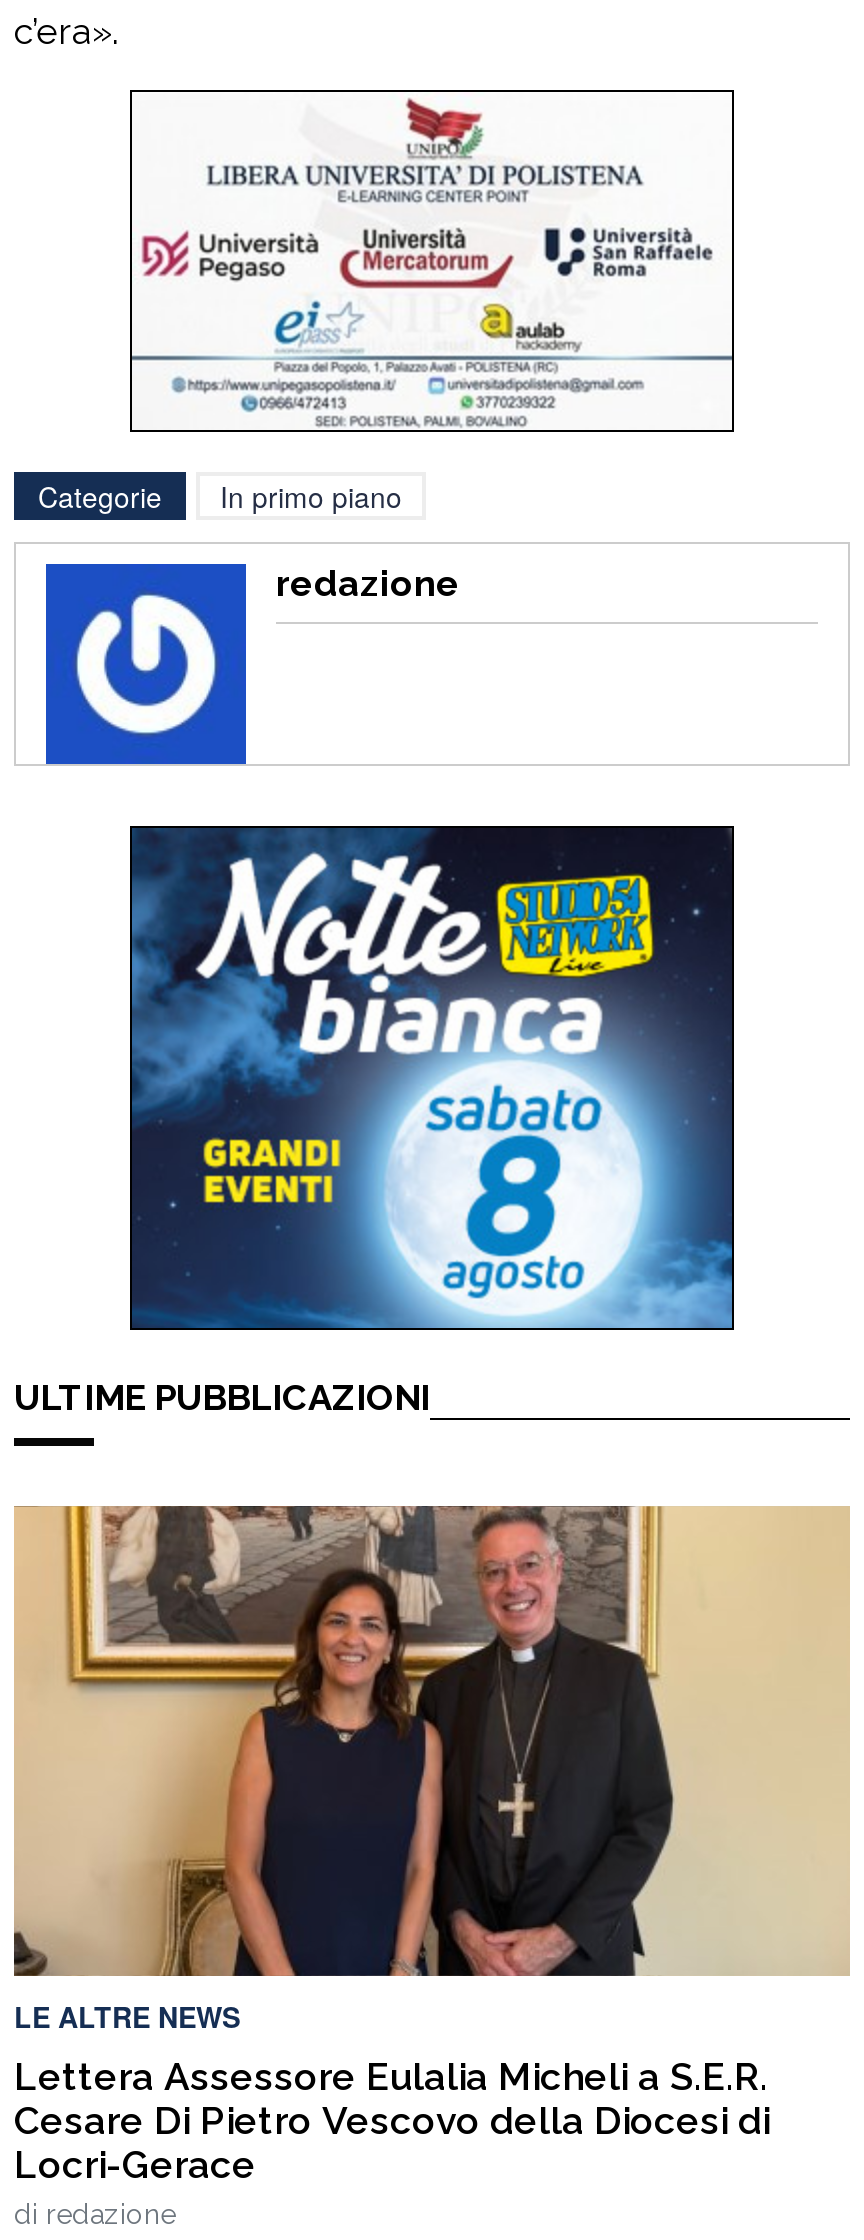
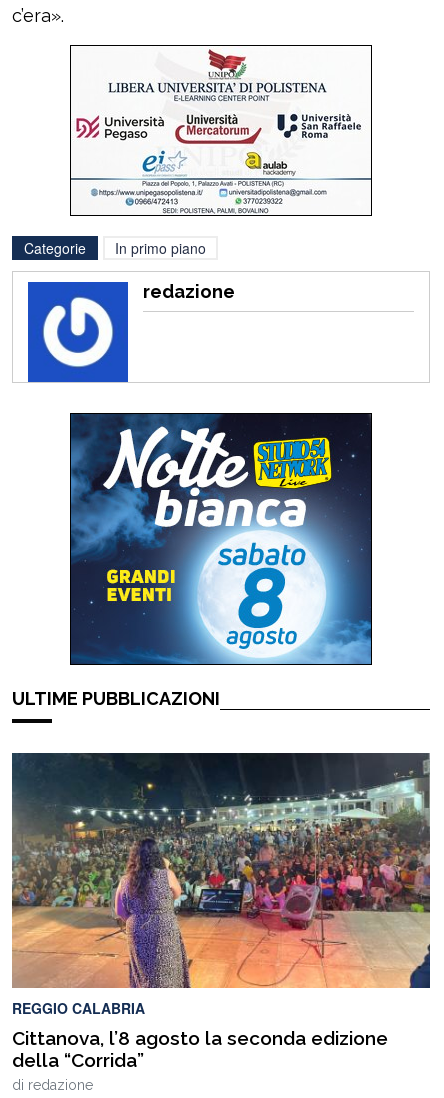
[12,1504,850,2187] [image] | LE ALTRE NEWS | Lettera Assessore Eulalia Micheli a S.E.R. | Cesare Di Pietro Vescovo della Diocesi di | Locri-Gerace -> [11,752,431,1071] [image] | REGGIO CALABRIA | Cittanova, l’8 agosto la seconda edizione | della “Corrida”

